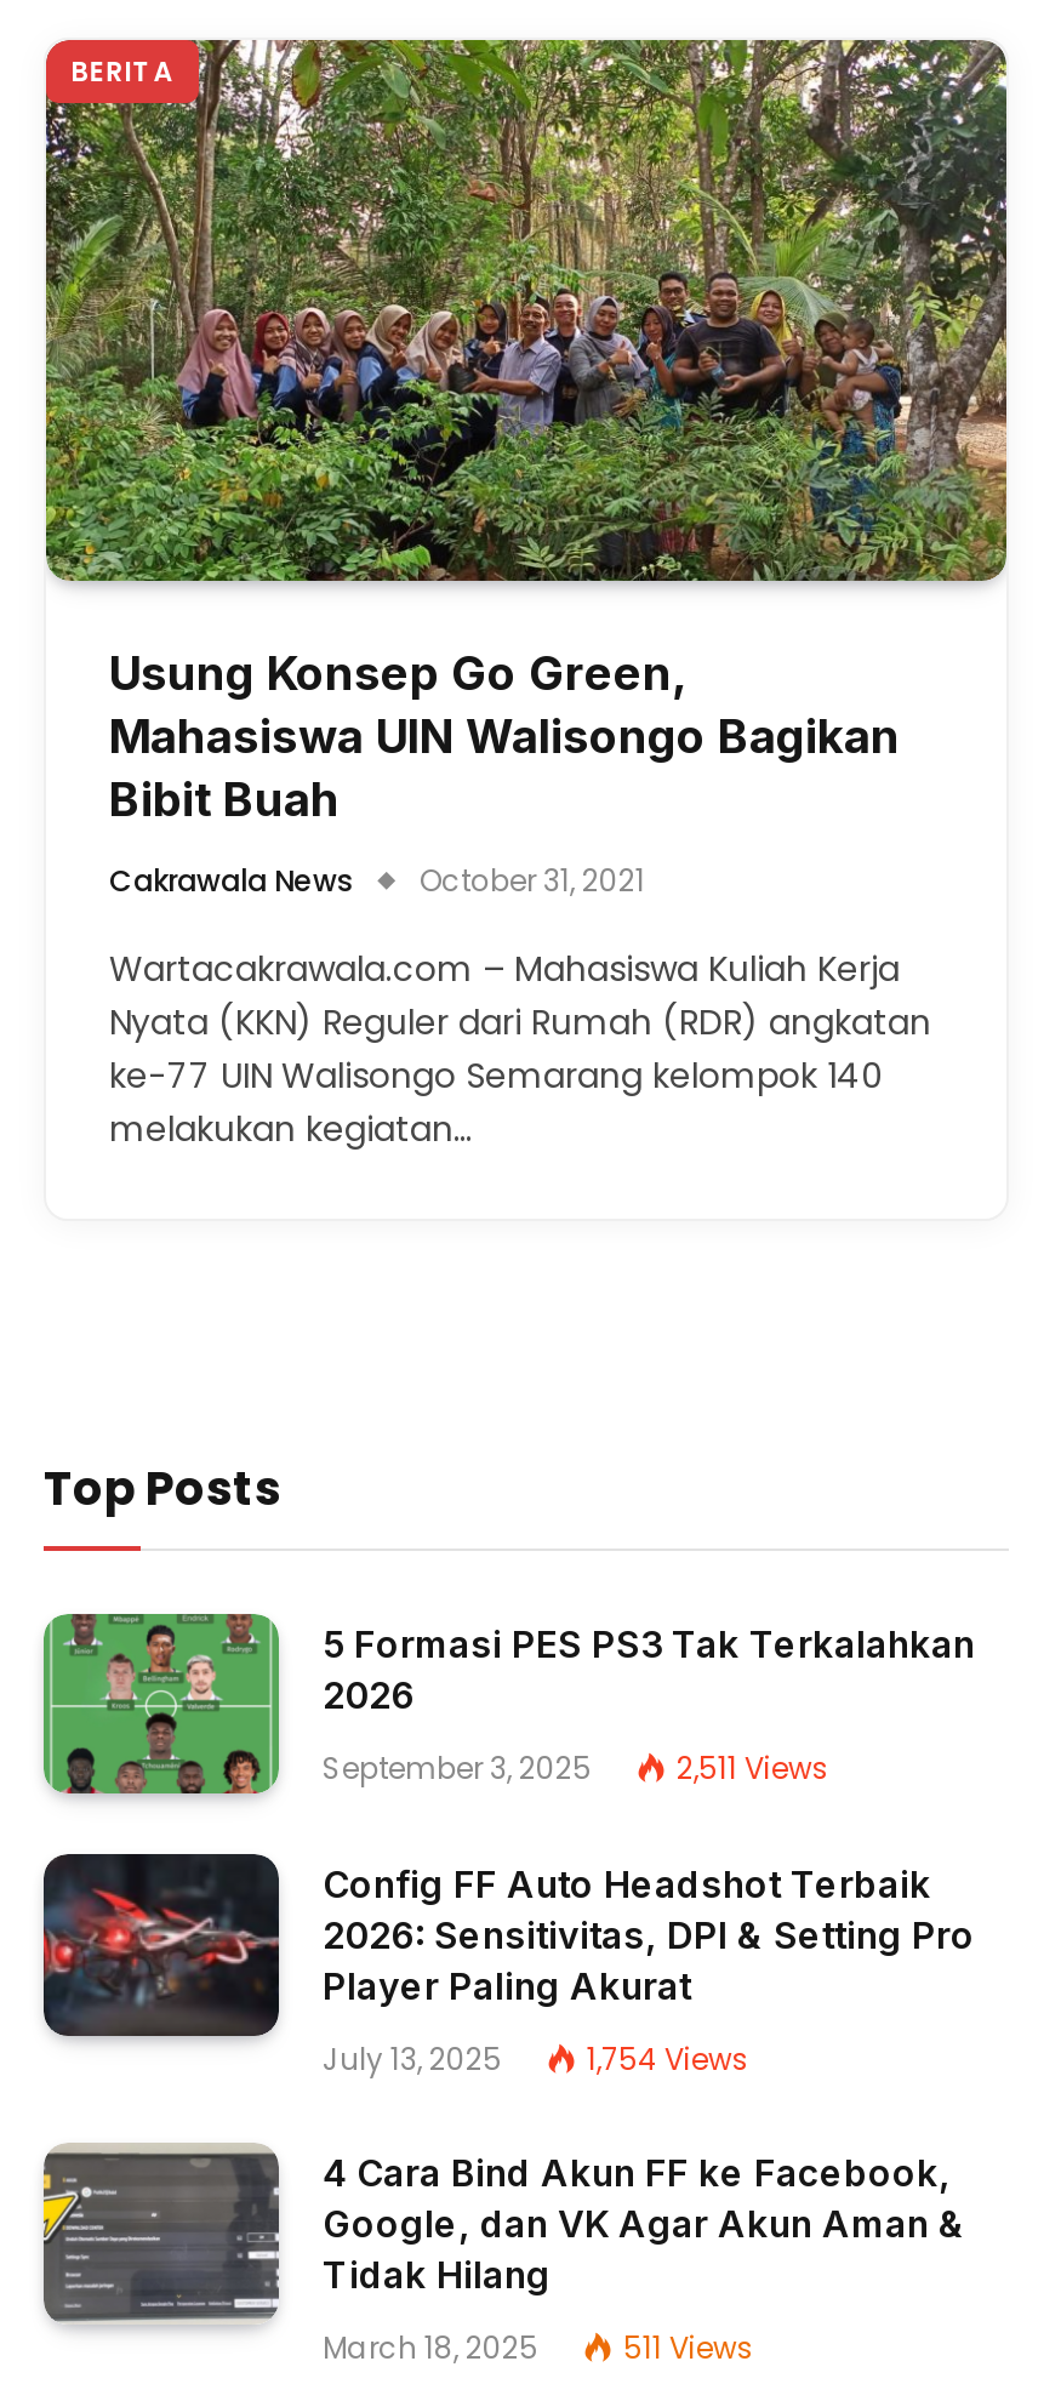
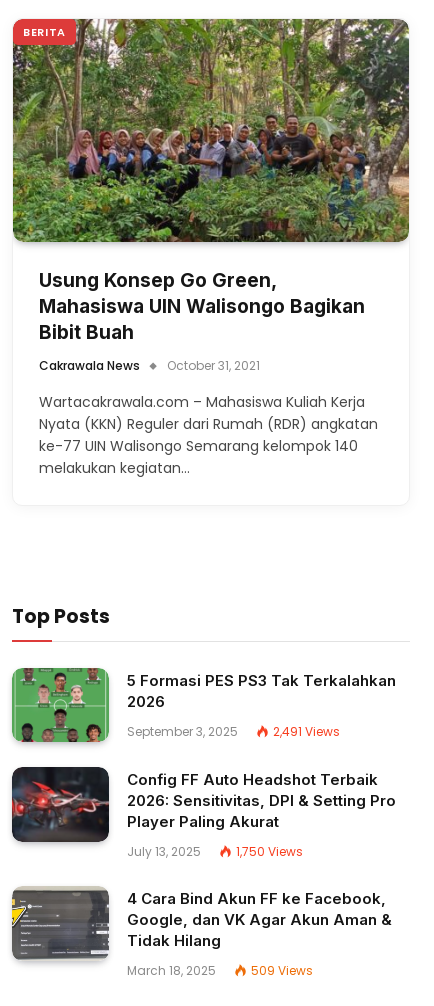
[677,1747,829,1788] 2,511 Views -> [273,723,340,740] 2,491 Views
[587,2039,749,2081] 1,754 Views -> [236,843,303,860] 1,750 Views
[623,2328,754,2369] 511 Views -> [251,962,313,979] 509 Views

